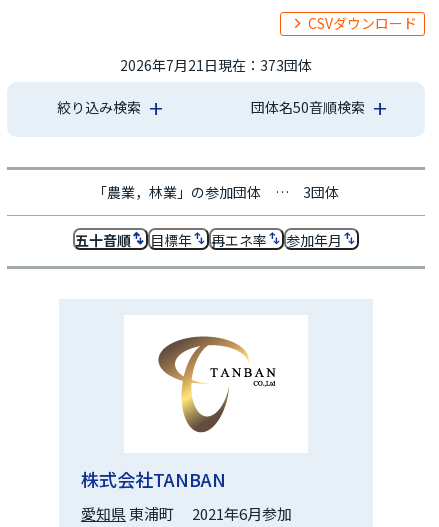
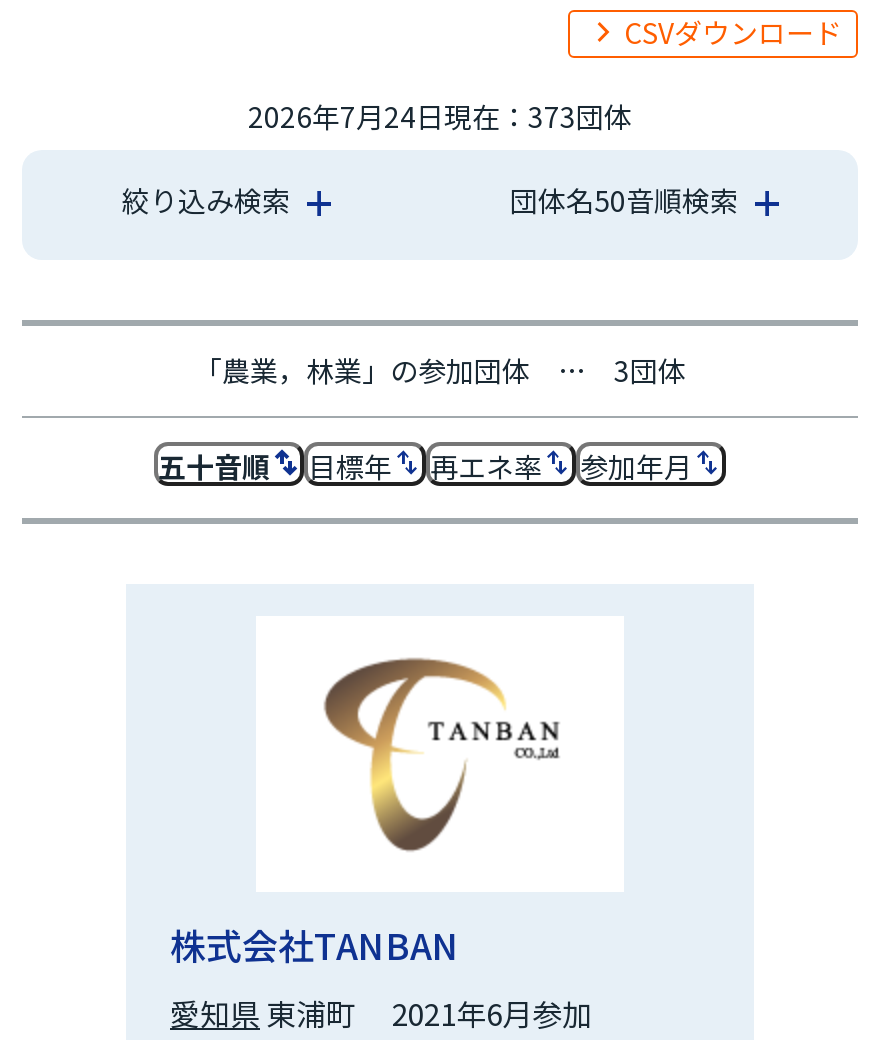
[120,54,312,74] 2026年7月21日現在：373団体 -> [248,95,632,135] 2026年7月24日現在：373団体

